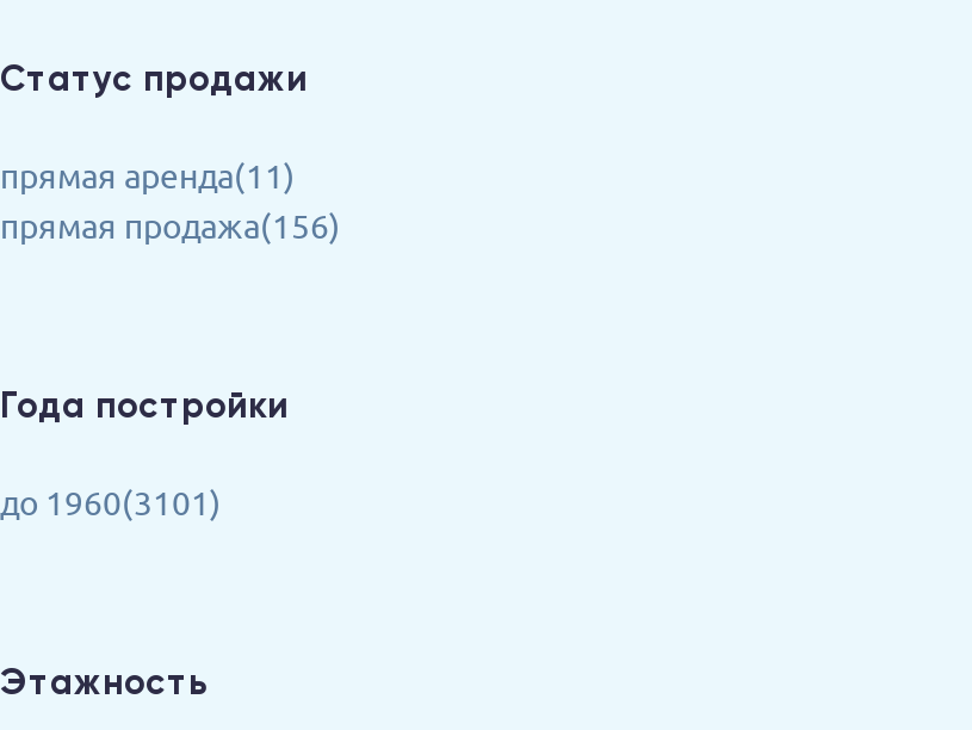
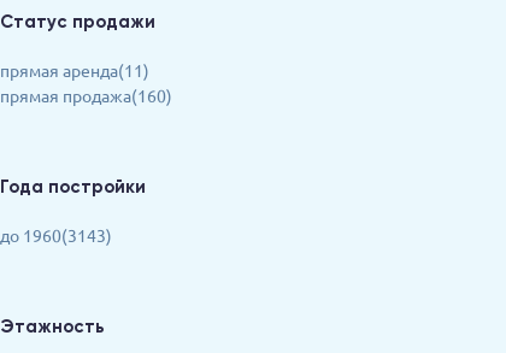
[0,203,341,246] прямая продажа(156) -> [0,85,172,106] прямая продажа(160)
[0,480,222,523] до 1960(3101) -> [0,224,112,246] до 1960(3143)

